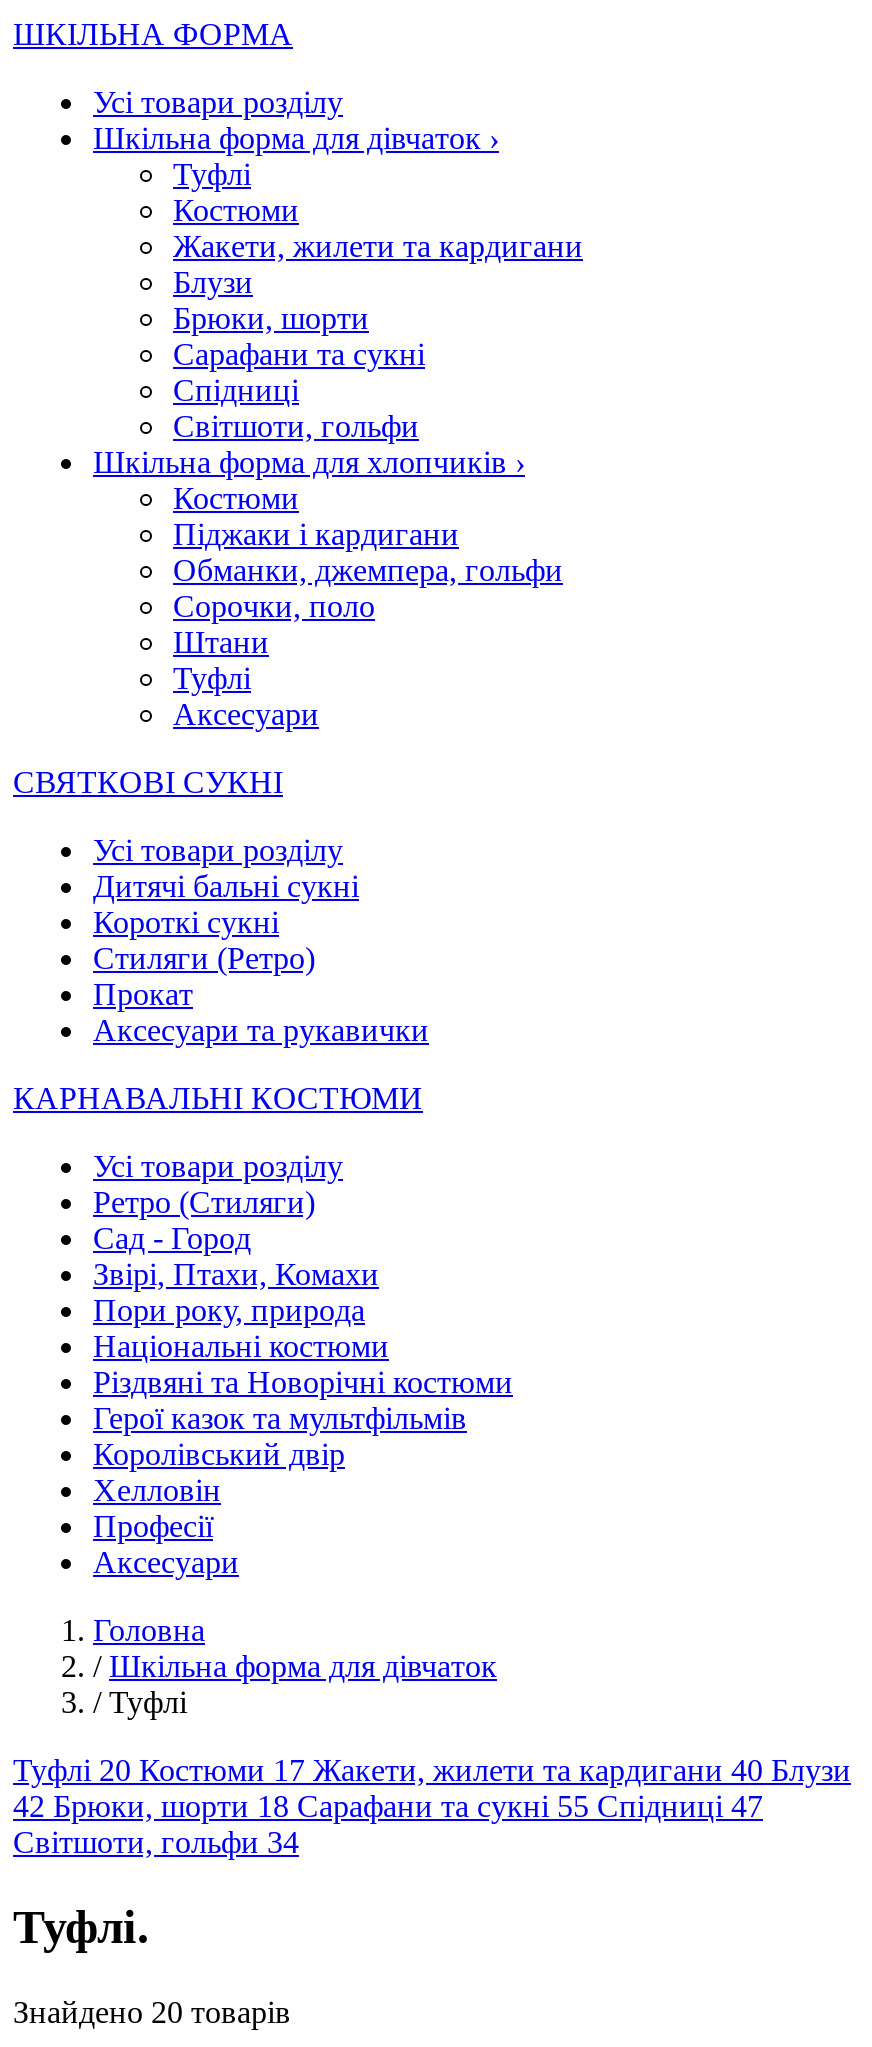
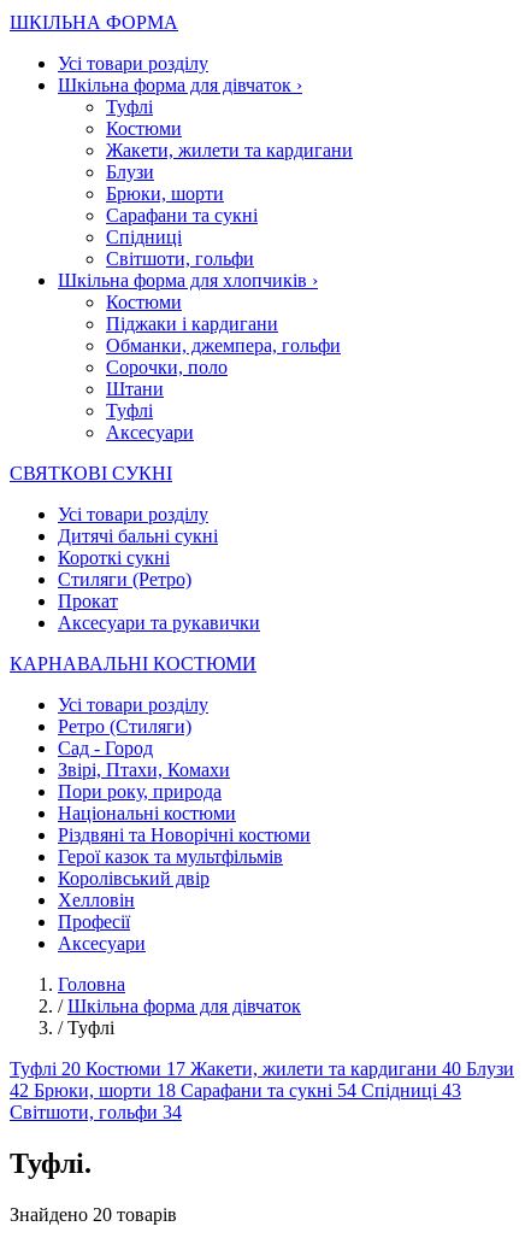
[13,1789,763,1823] 42 Брюки, шорти 18 Сарафани та сукні 55 Спідниці 47 -> [10,1080,461,1101] 42 Брюки, шорти 18 Сарафани та сукні 54 Спідниці 43

